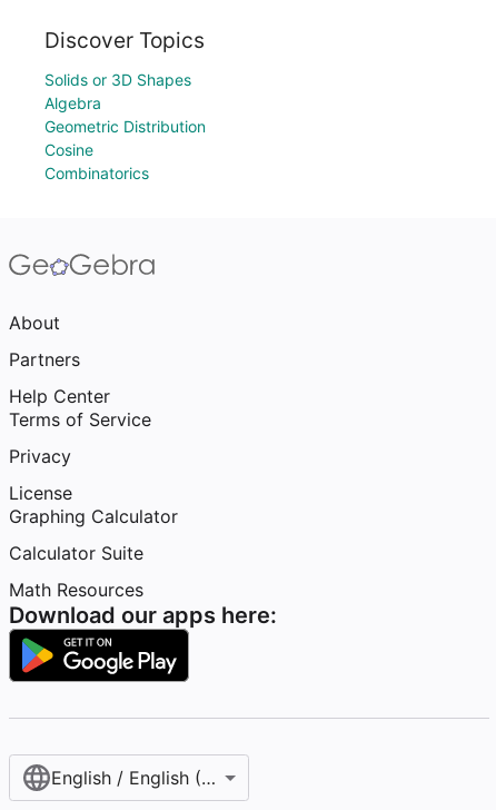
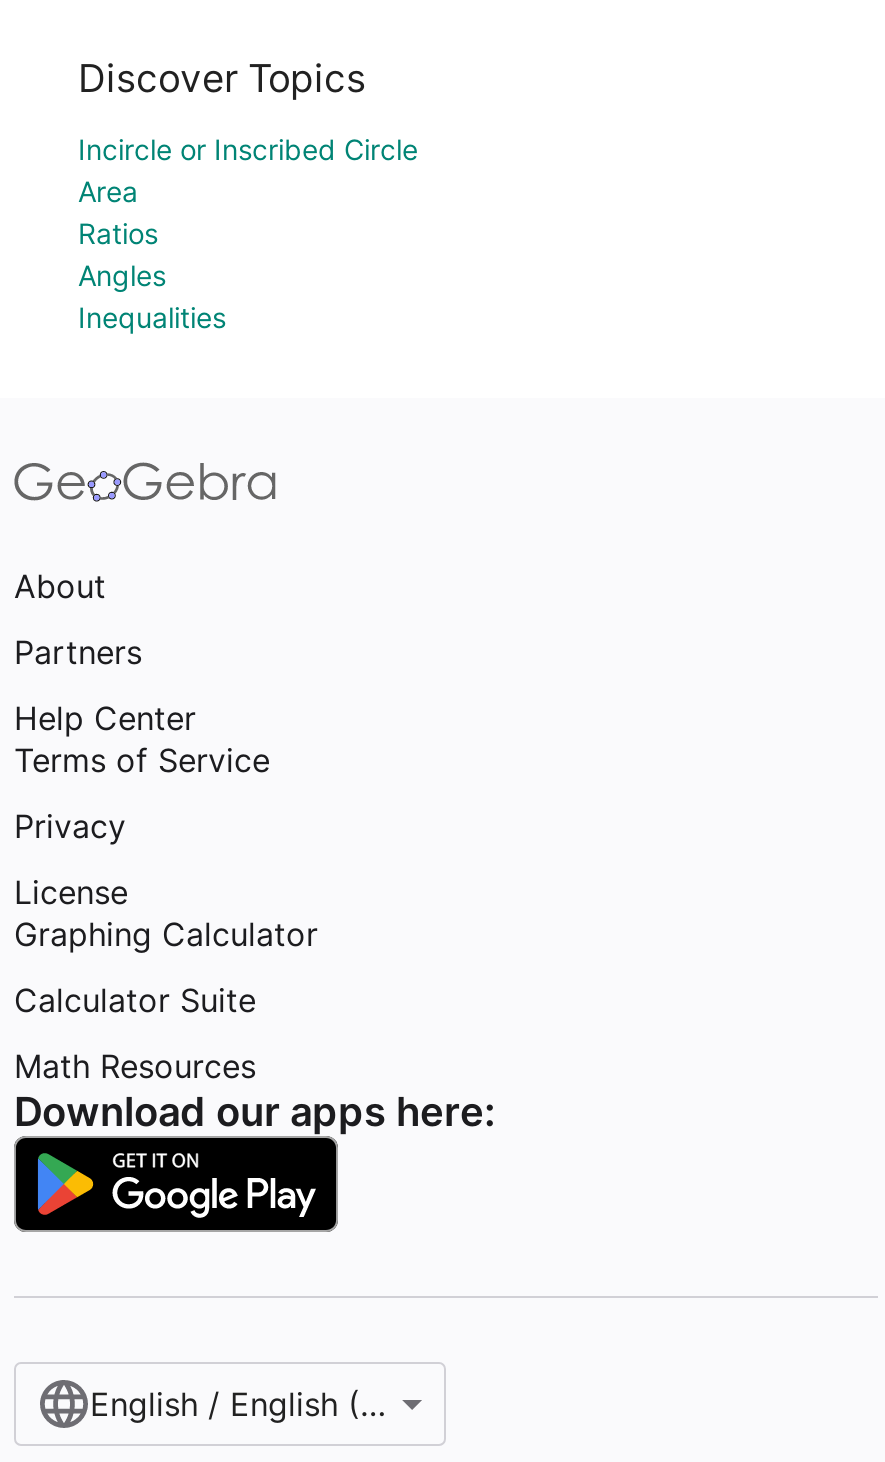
[44,70,206,182] Solids or 3D Shapes | Algebra | Geometric Distribution | Cosine | Combinatorics -> [78,132,418,334] Incircle or Inscribed Circle | Area | Ratios | Angles | Inequalities

